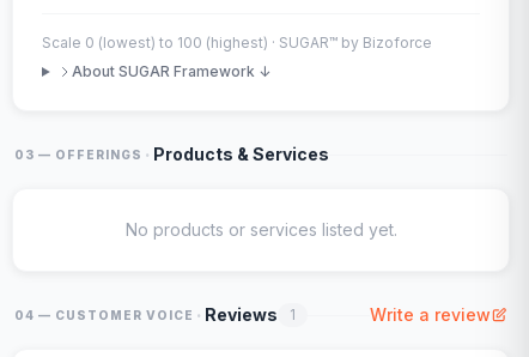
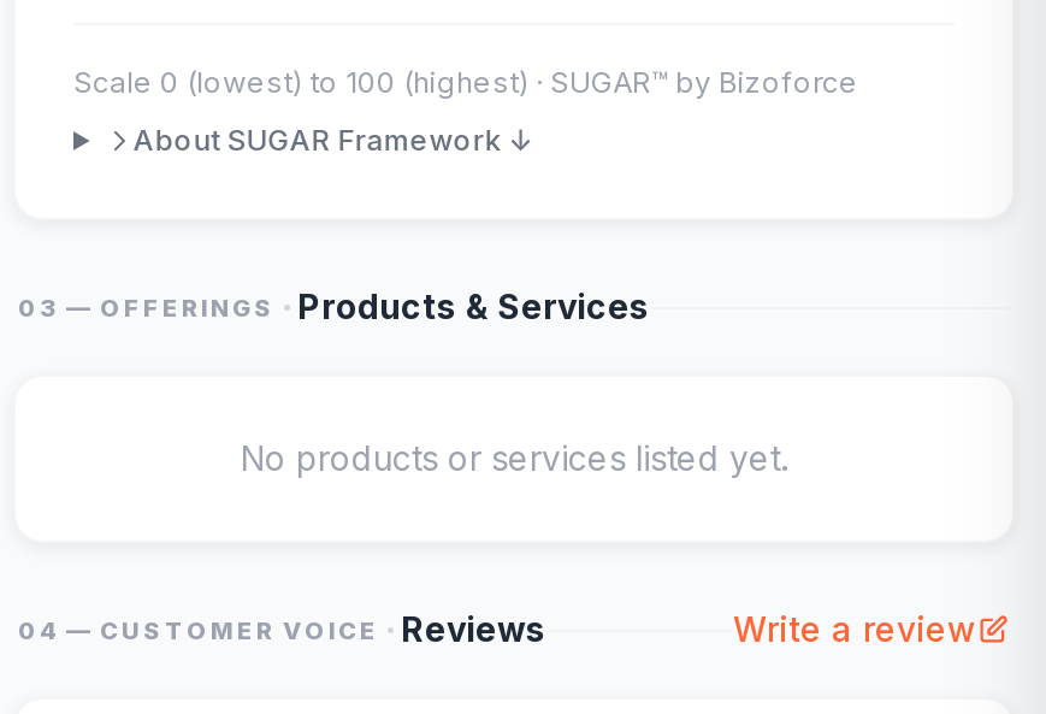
[290,305,296,323] 1 -> none

